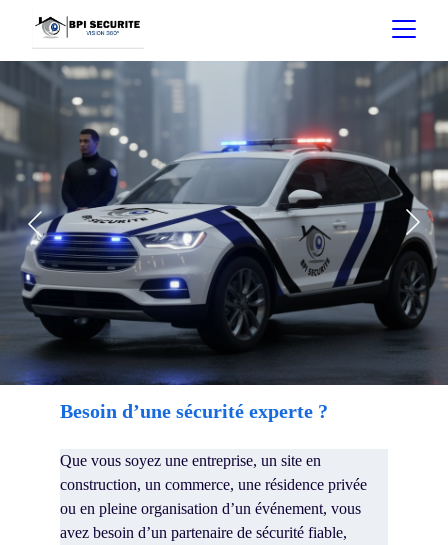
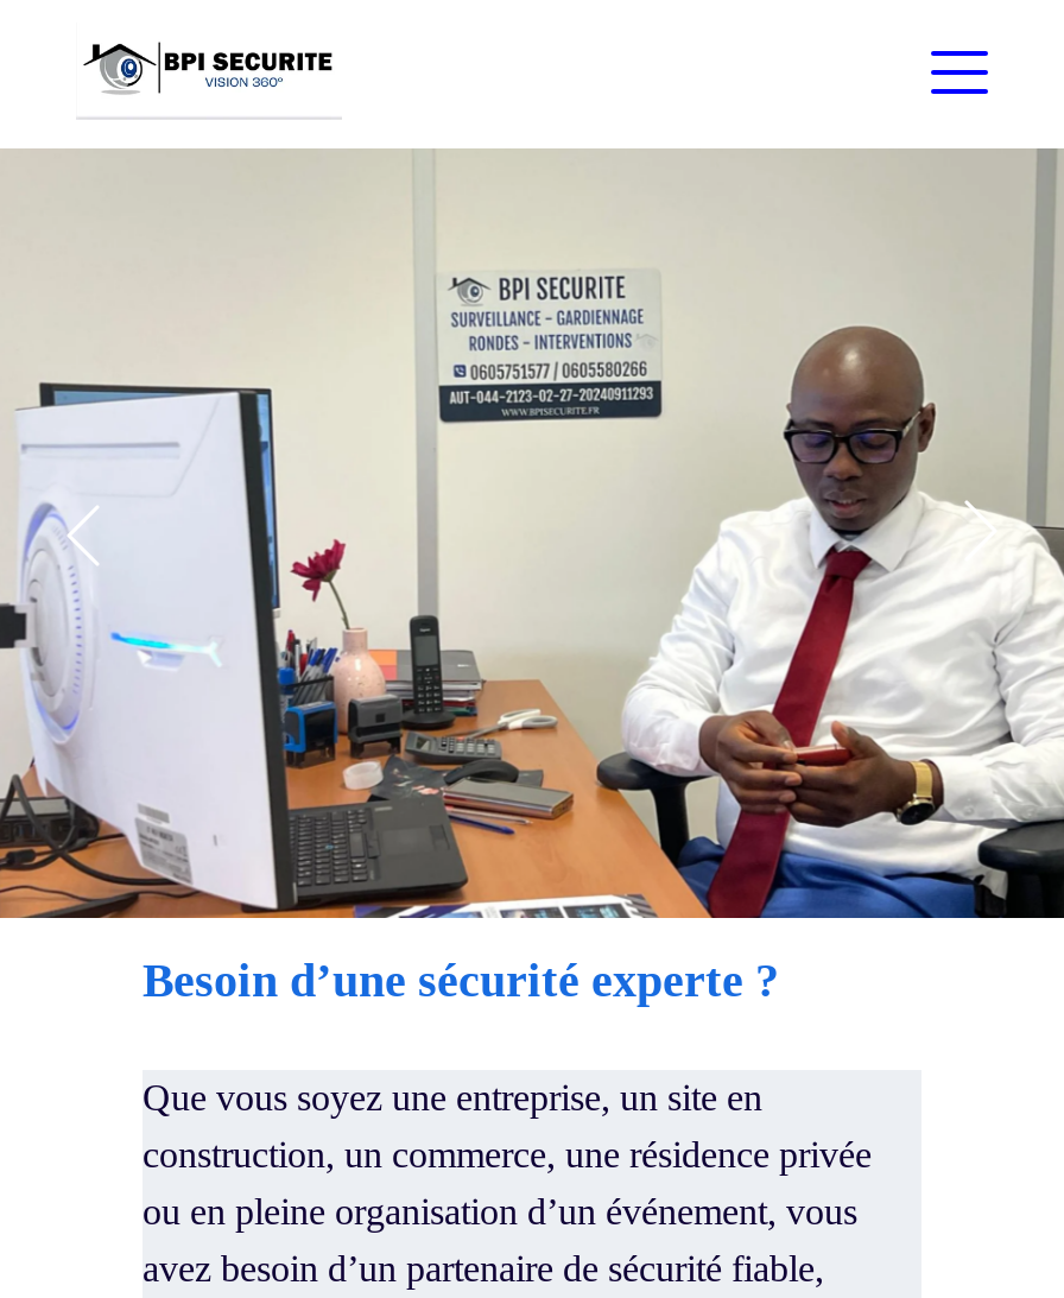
[3,60,445,386] [image] -> [7,148,1057,920] [image]

